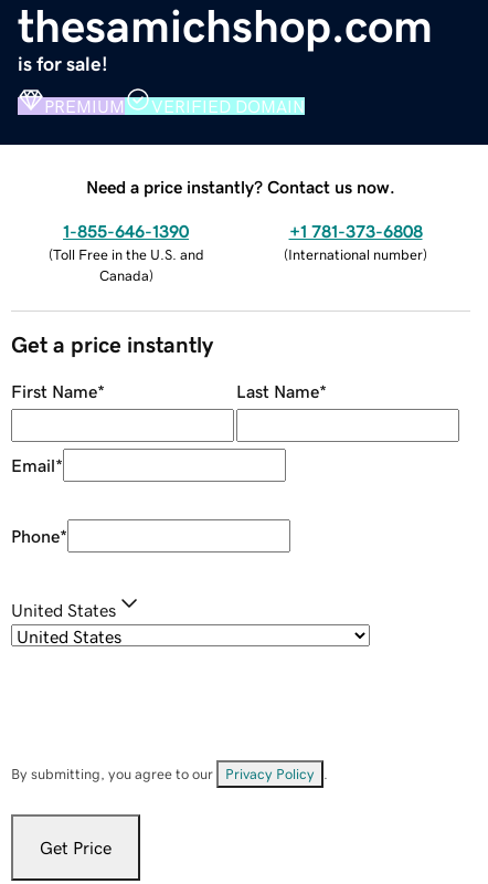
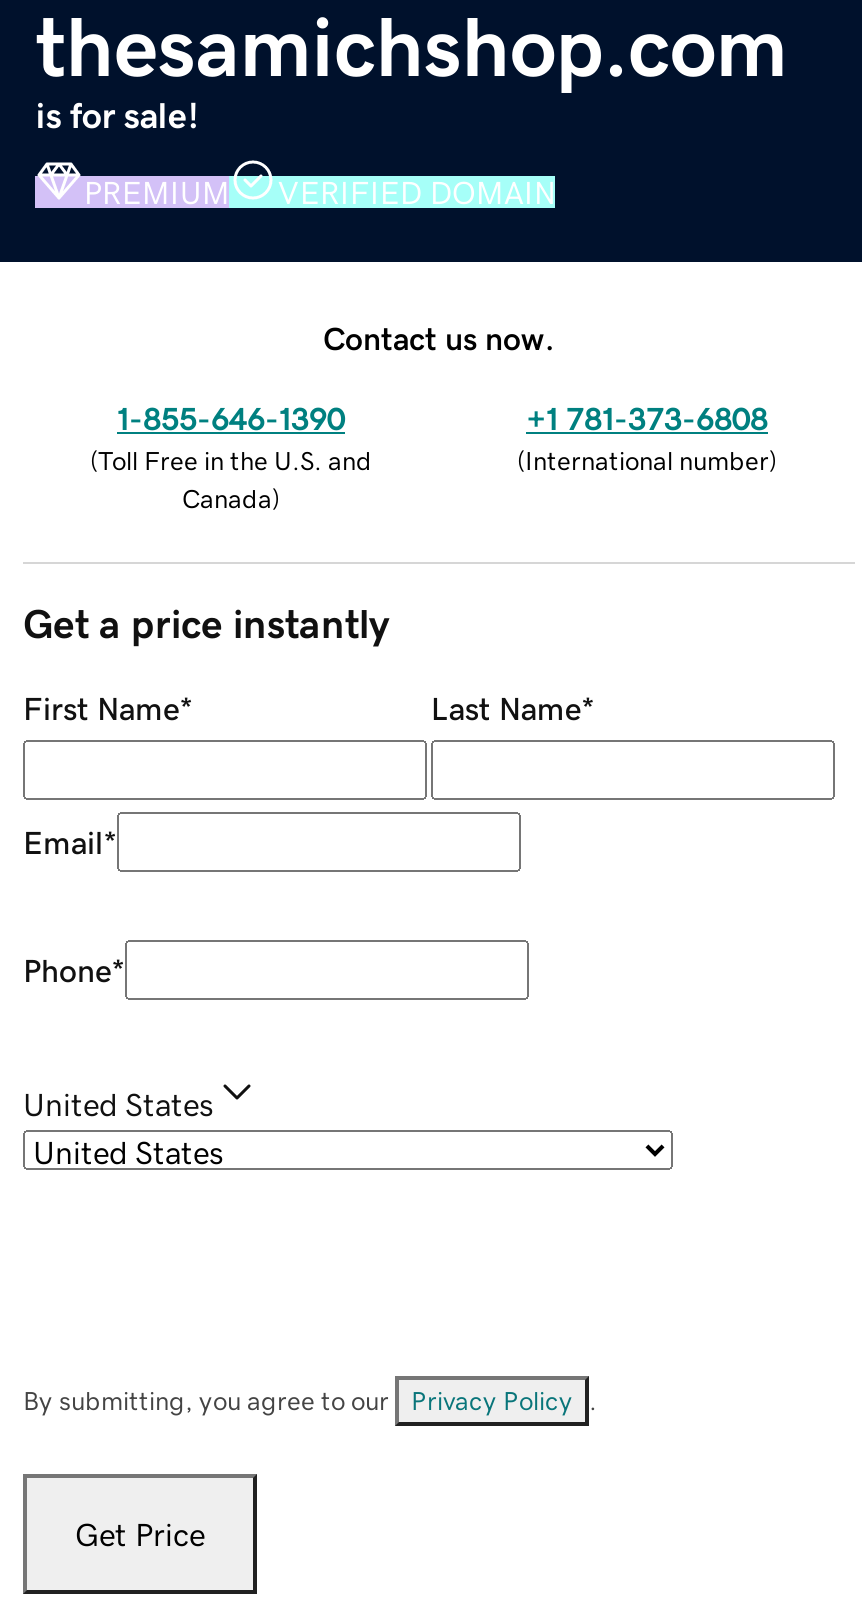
[86,177,395,195] Need a price instantly? Contact us now. -> [323,321,555,353] Contact us now.

